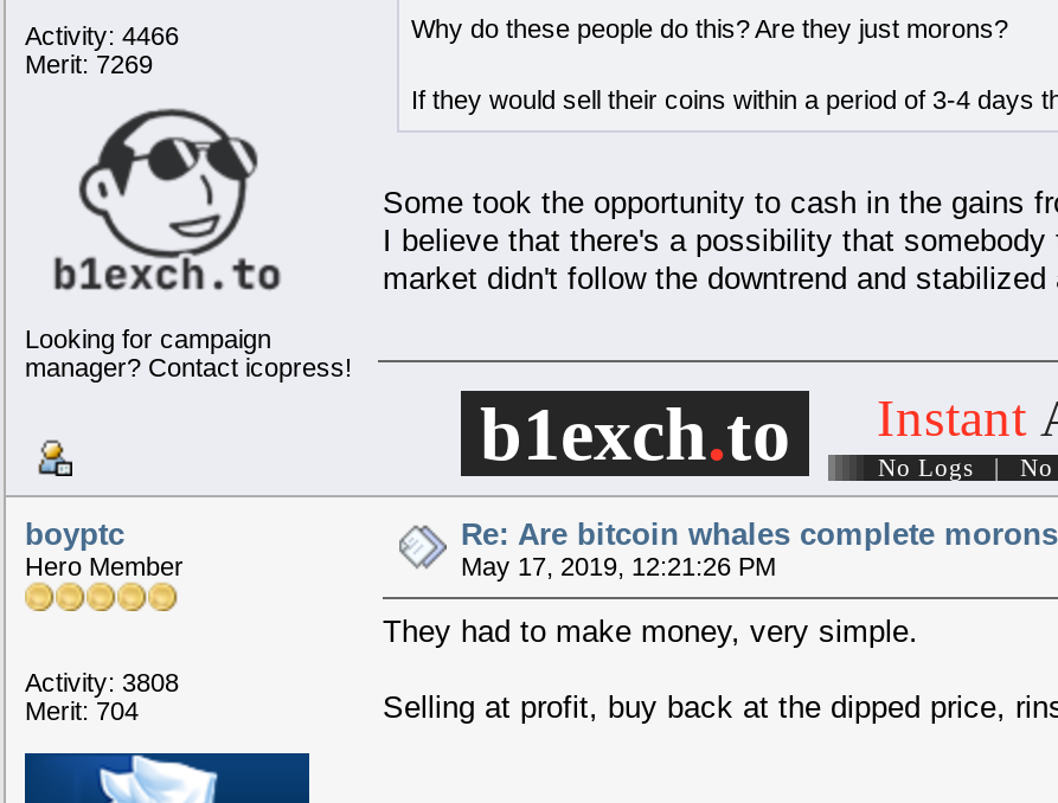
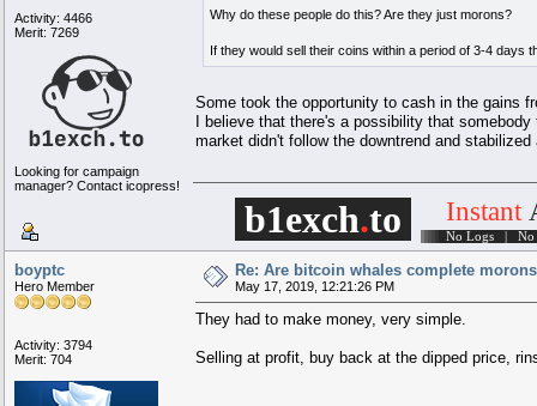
[25,667,179,696] Activity: 3808 -> [14,337,92,352] Activity: 3794

